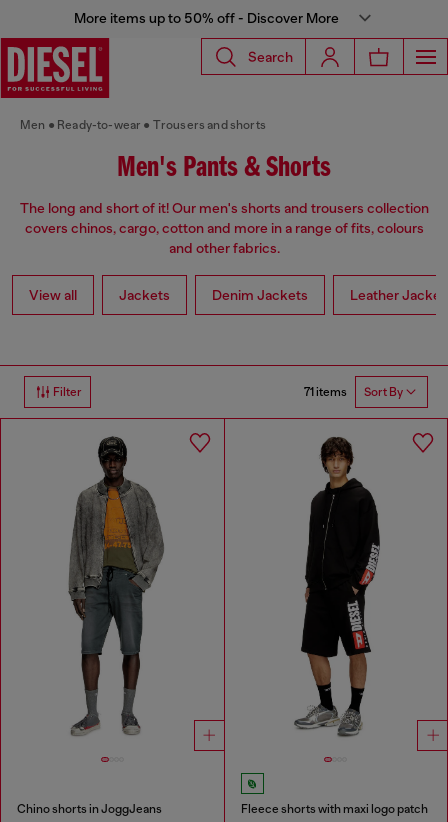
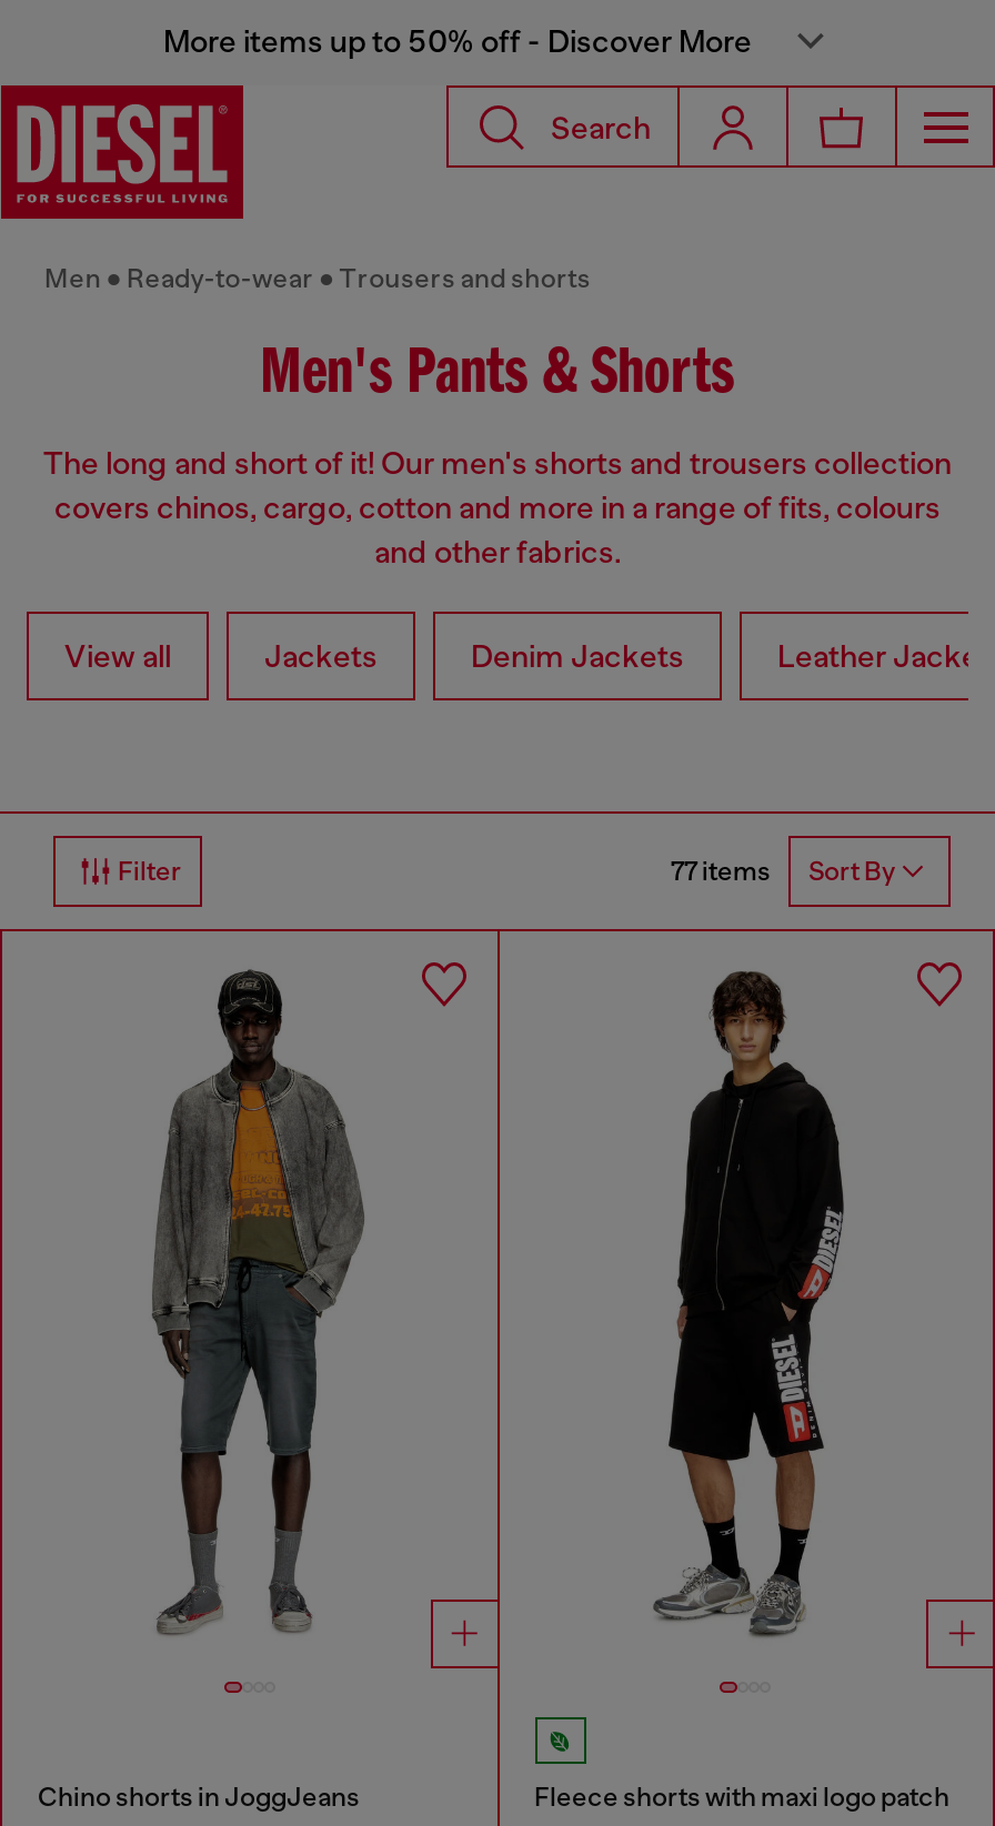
[304,385,403,399] 71 items Sort By -> [671,856,895,888] 77 items Sort By

